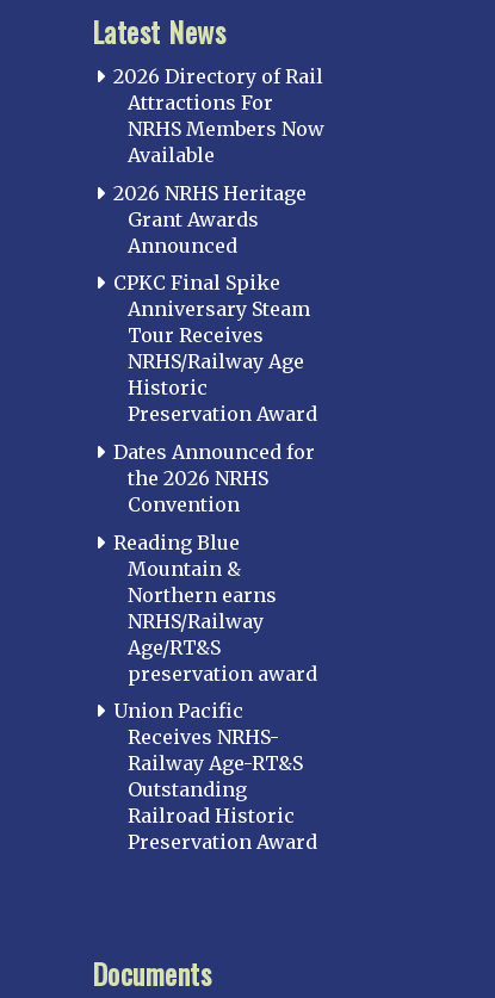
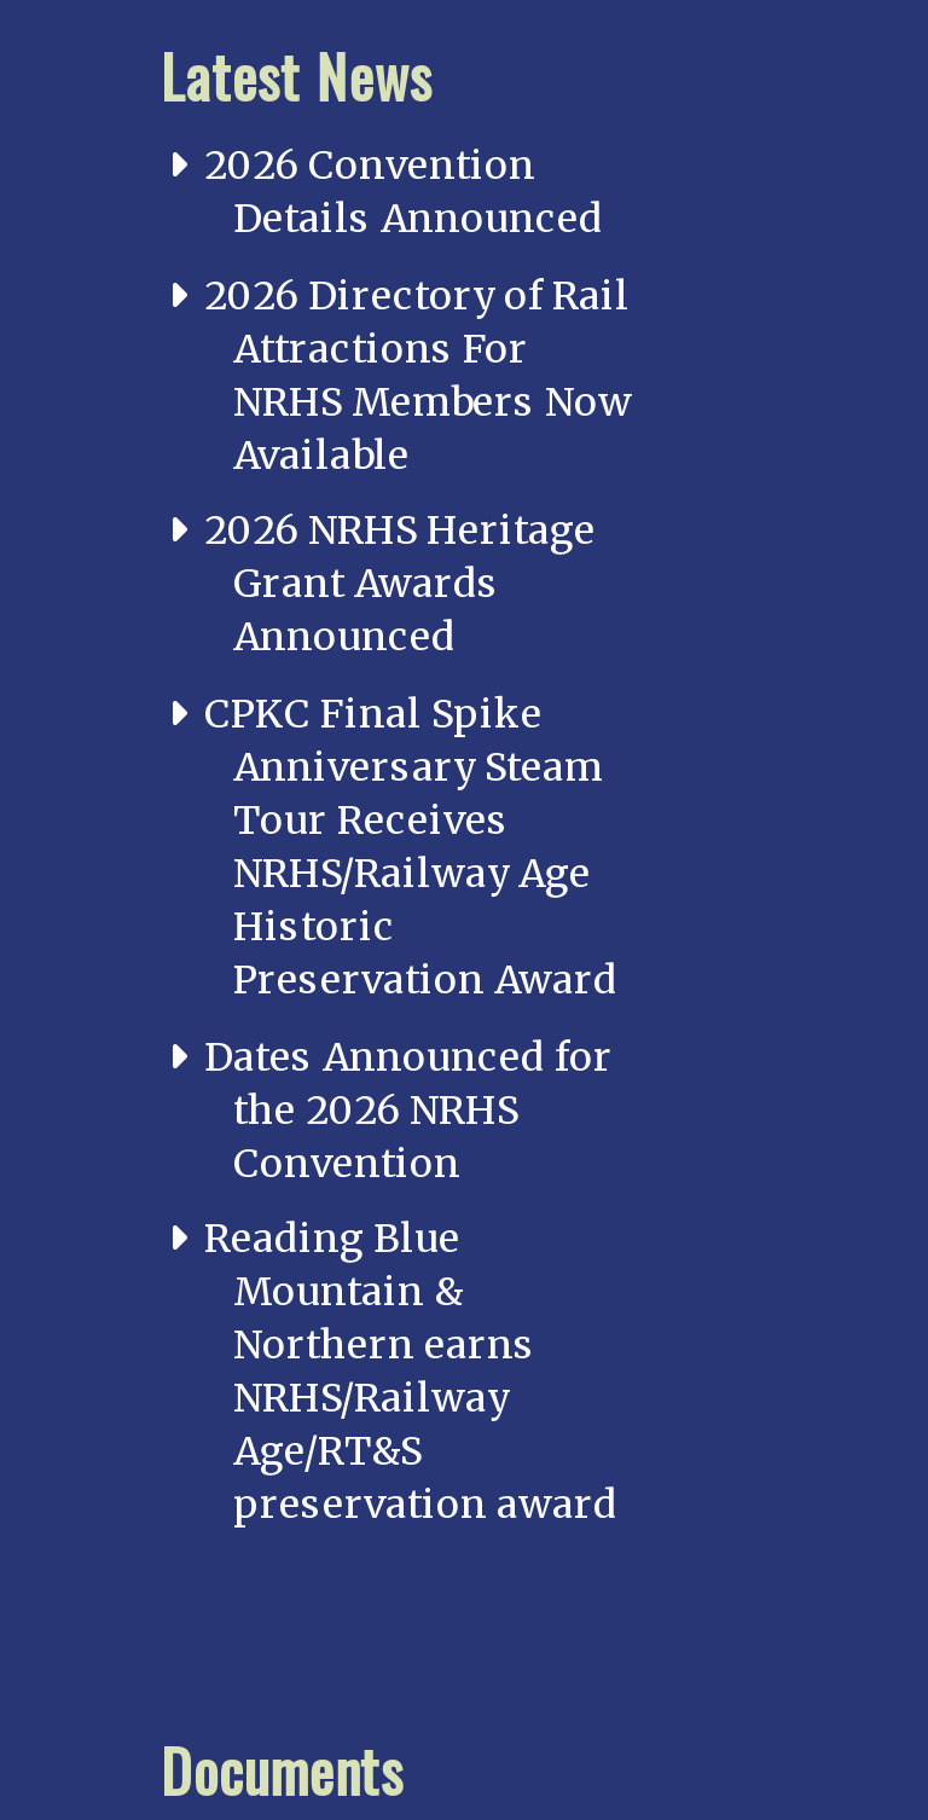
none -> [204,141,603,242] 2026 Convention | Details Announced
moved [113,65,324,685] -> [204,270,632,1528]: 2026 Directory of Rail | Attractions For | NRHS Members Now | ... | Age/RT&S | preservation award
[113,699,317,854] Union Pacific | Receives NRHS- | Railway Age-RT&S | Outstanding | Railroad Historic | Preservation Award -> none

